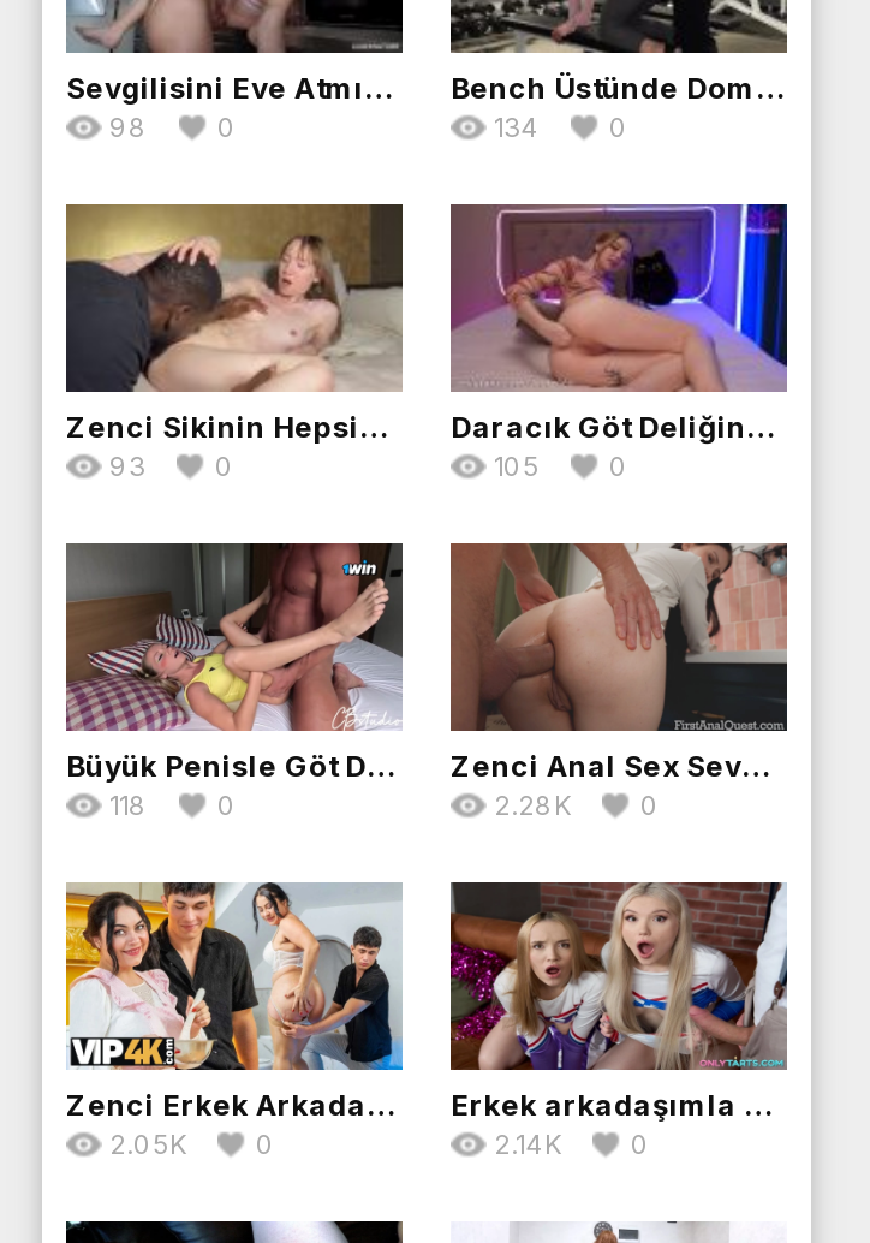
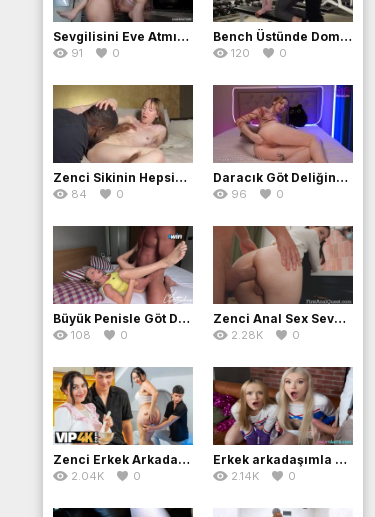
[109,110,148,144] 98 -> [71,46,83,60] 91
[494,110,540,144] 134 -> [231,46,250,60] 120
[109,449,145,483] 93 -> [71,187,87,201] 84
[494,449,540,483] 105 -> [231,187,247,201] 96
[109,788,148,822] 118 -> [71,328,91,342] 108
[109,1127,186,1161] 2.05K -> [71,469,104,483] 2.04K

